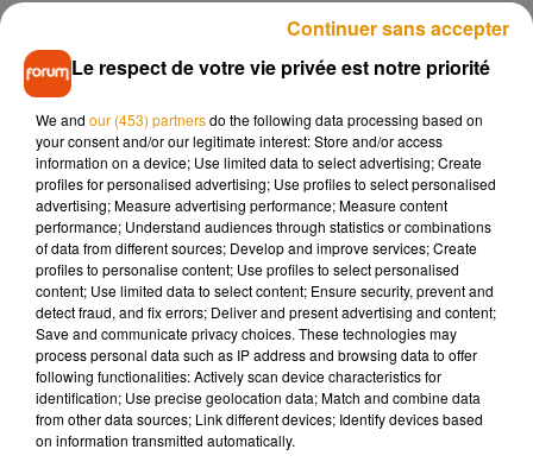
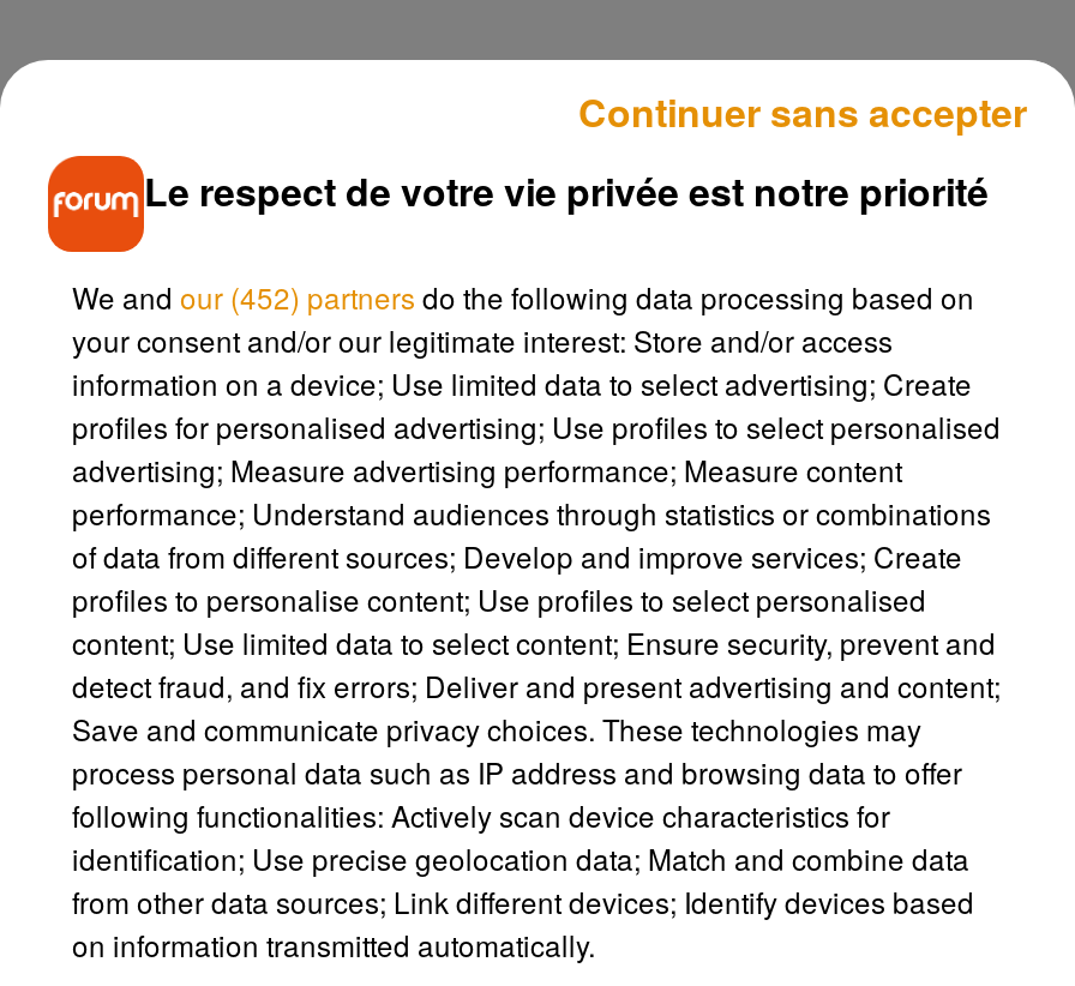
[36,109,483,129] We and our (453) partners do the following data processing based on -> [72,276,974,317] We and our (452) partners do the following data processing based on

